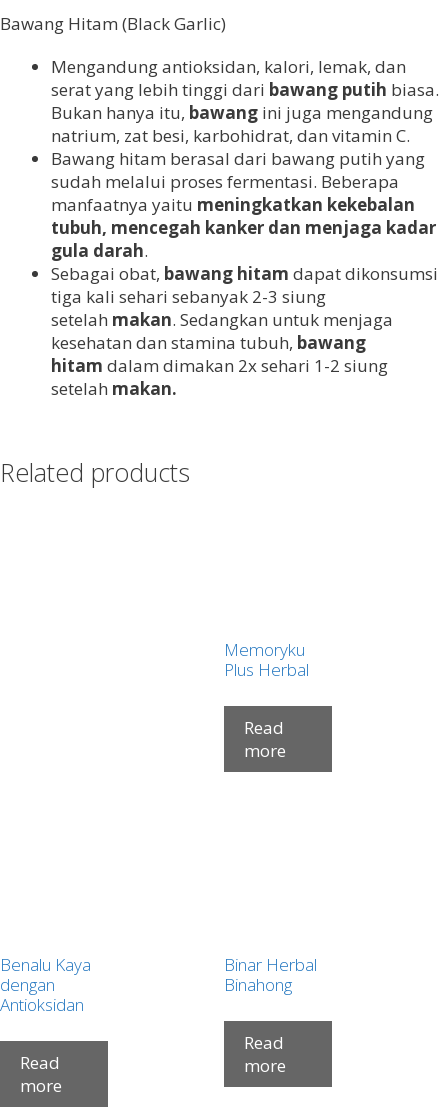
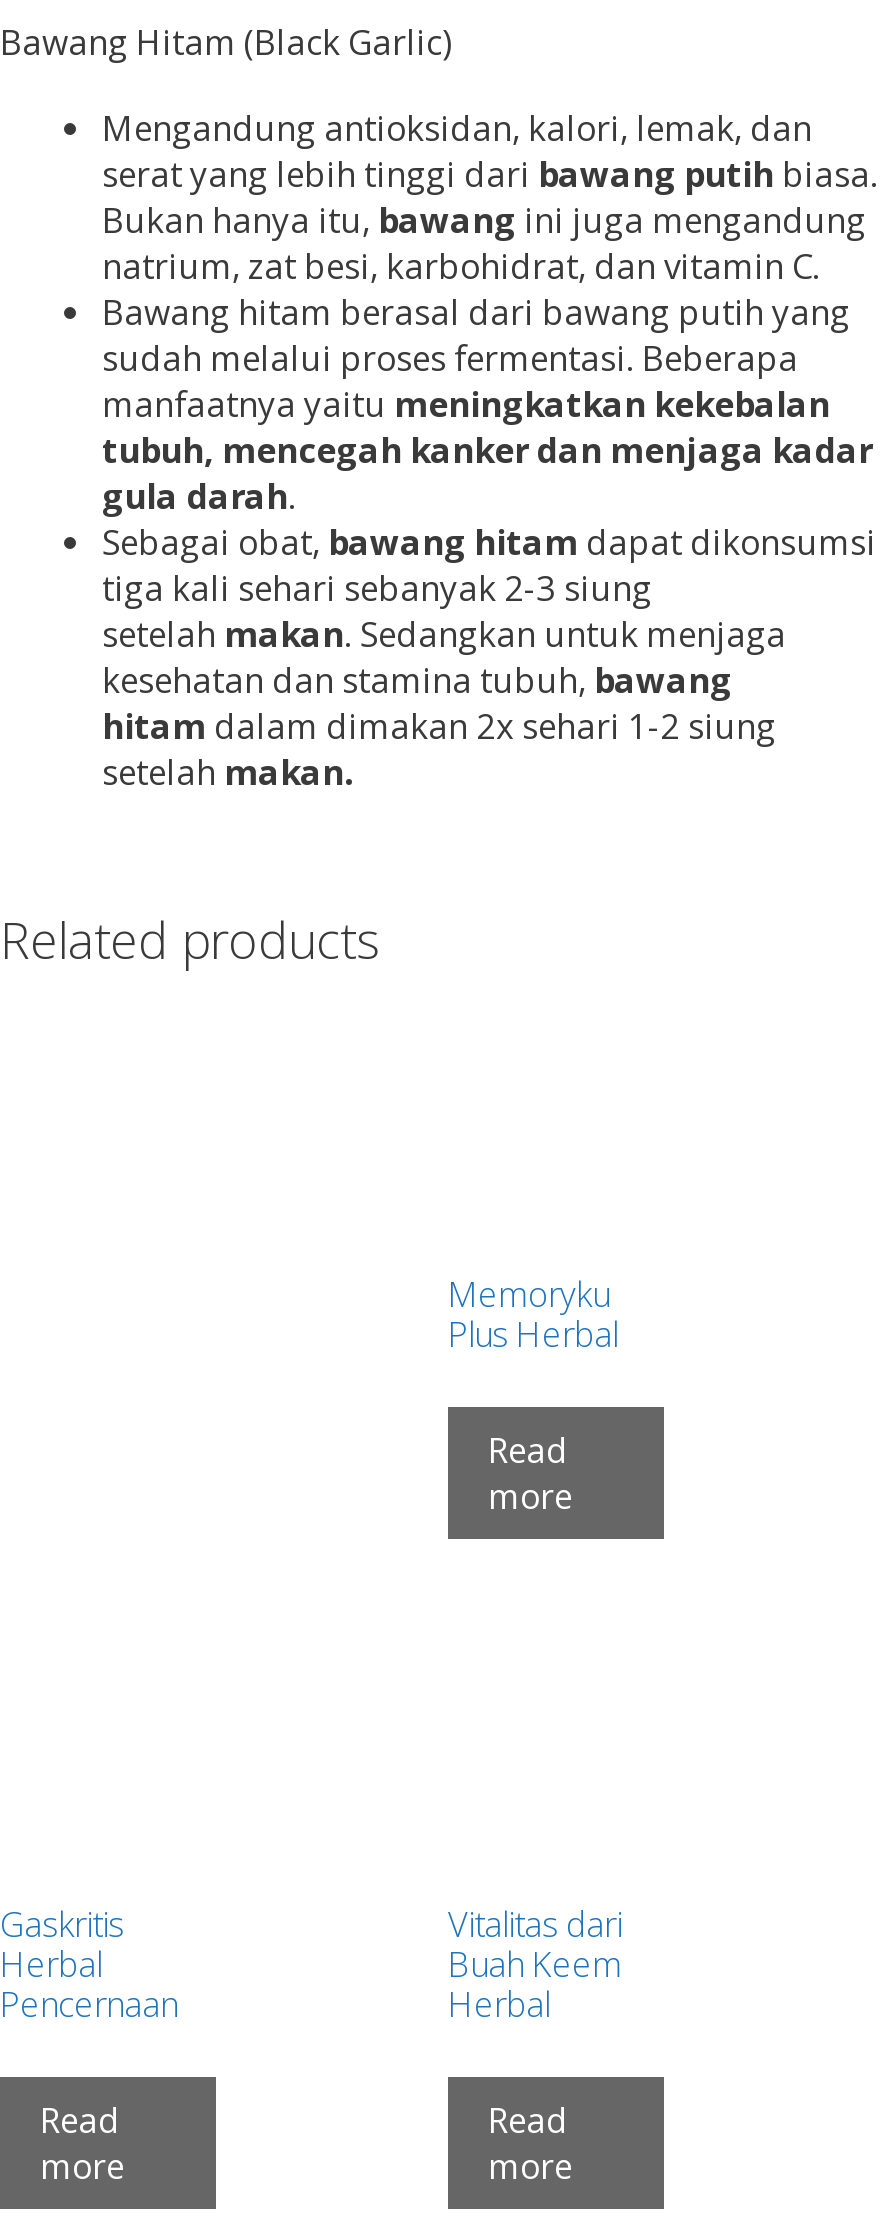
[0,953,91,1016] Benalu Kaya | dengan | Antioksidan -> [0,1902,178,2028] Gaskritis | Herbal | Pencernaan
[224,953,317,996] Binar Herbal | Binahong -> [448,1902,622,2028] Vitalitas dari | Buah Keem | Herbal
moved [244,1031,286,1077] -> [488,2097,572,2189]: Read | more

